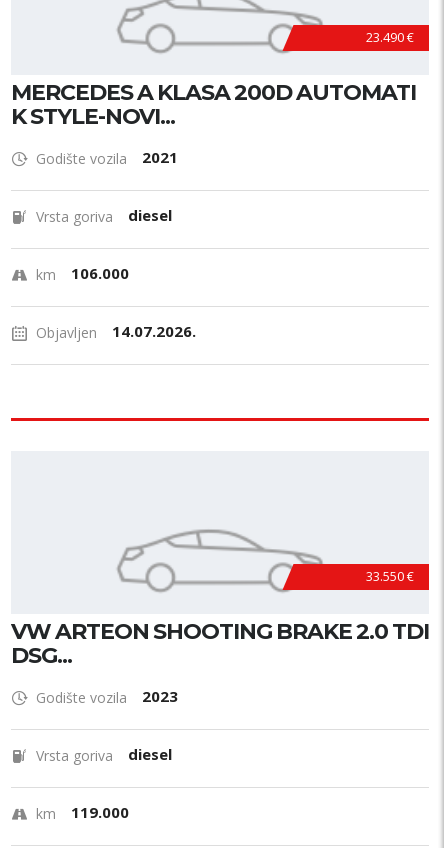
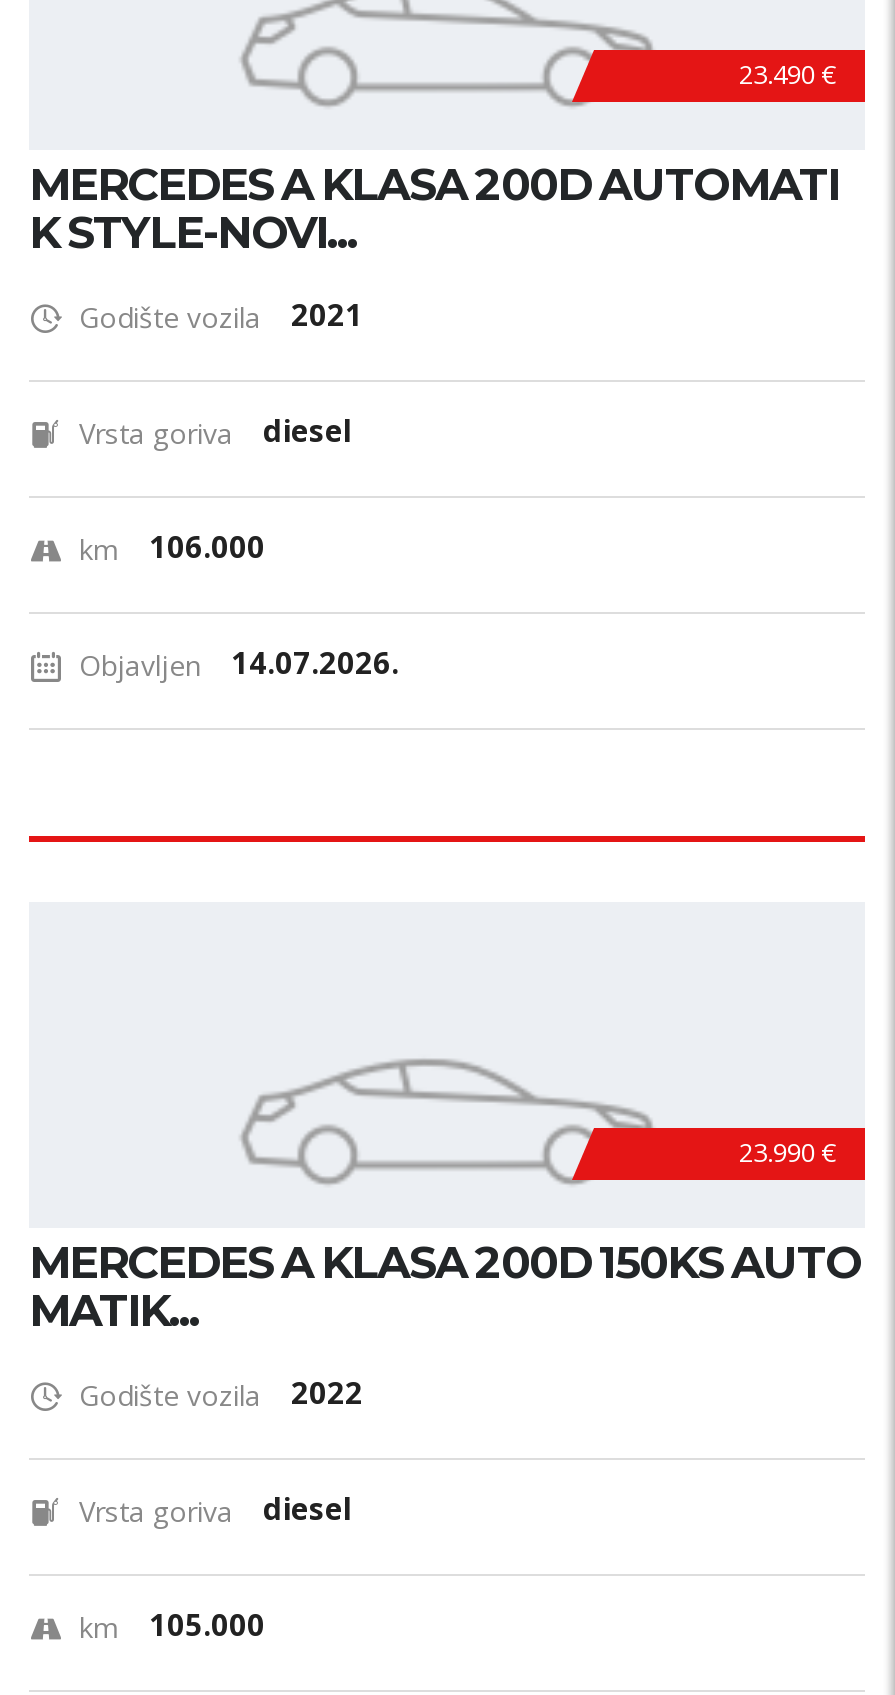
[366,567,414,585] 33.550 € -> [739,1134,835,1170] 23.990 €
[11,618,429,669] VW ARTEON SHOOTING BRAKE 2.0 TDI | DSG... -> [29,1236,861,1338] MERCEDES A KLASA 200D 150KS AUTO | MATIK...
[36,686,178,707] Godište vozila 2023 -> [79,1372,363,1414] Godište vozila 2022
[36,802,129,823] km 119.000 -> [79,1604,265,1646] km 105.000

